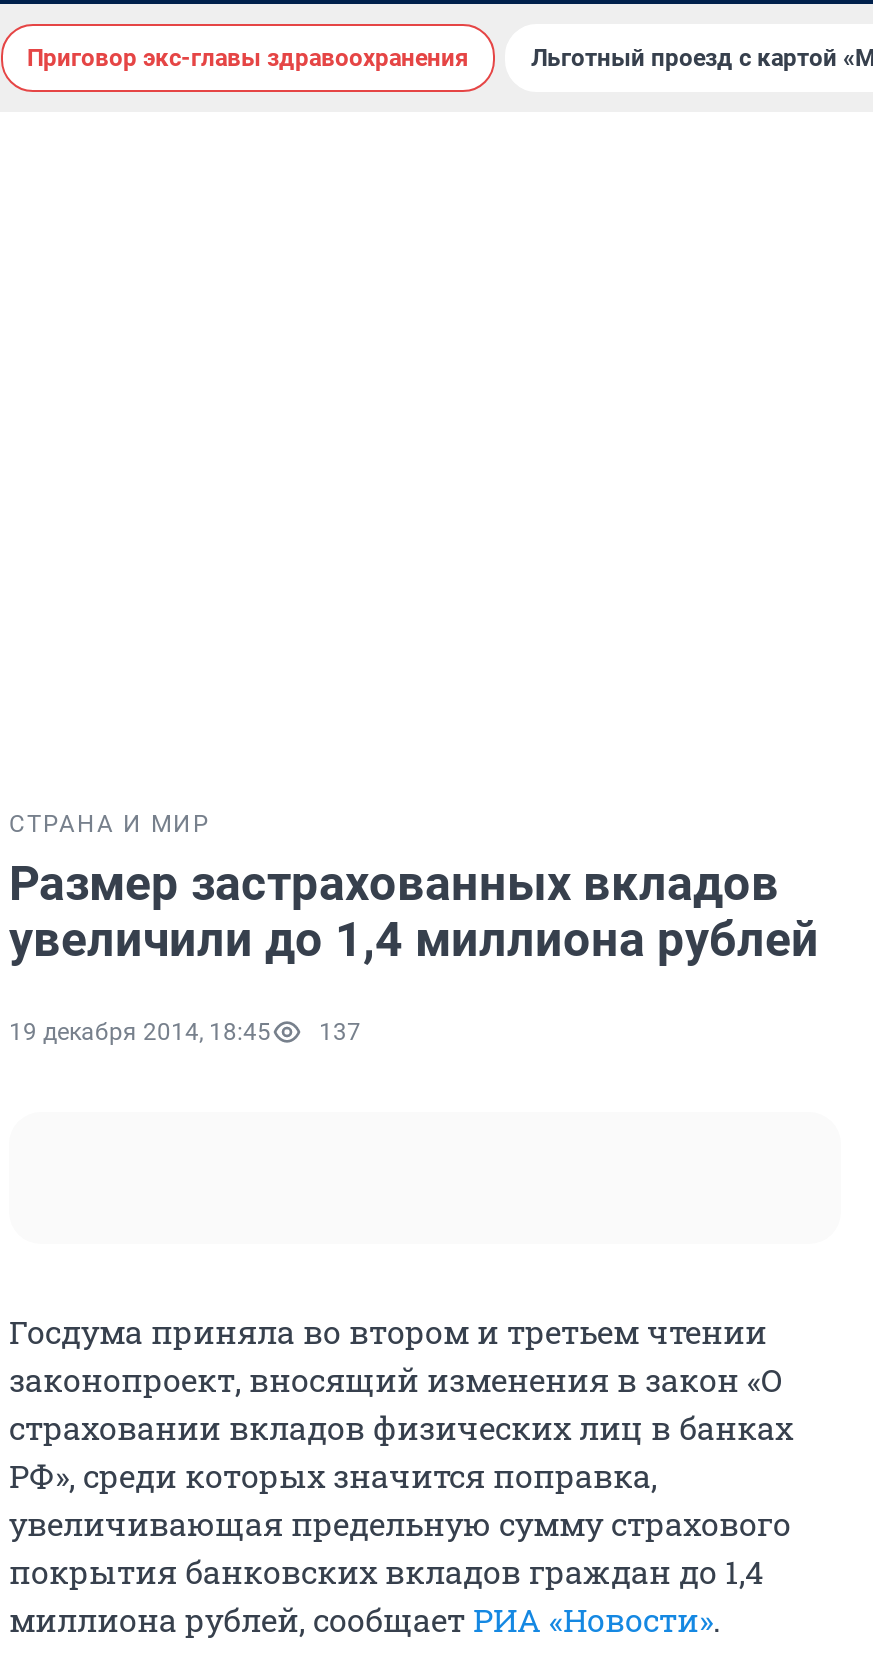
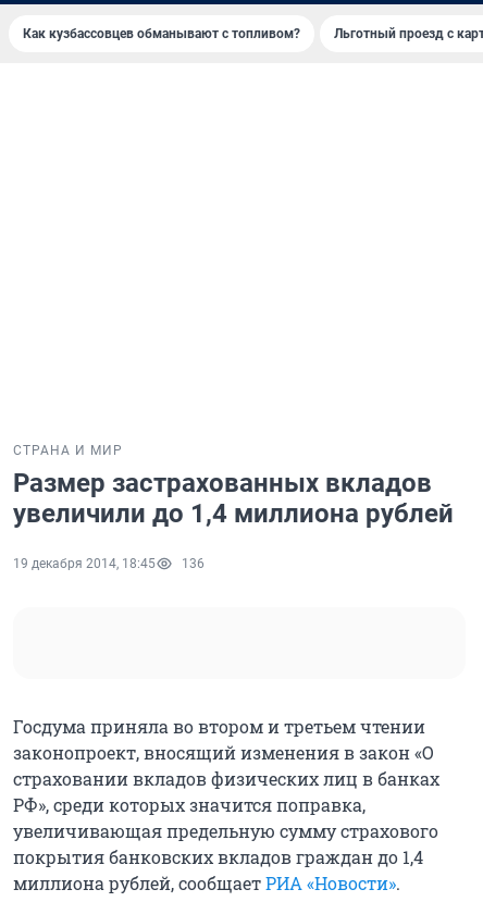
[27,44,469,72] Приговор экс-главы здравоохранения -> [23,26,300,41] Как кузбассовцев обманывают с топливом?
[9,1018,361,1046] 19 декабря 2014, 18:45 137 -> [13,556,205,571] 19 декабря 2014, 18:45 136

